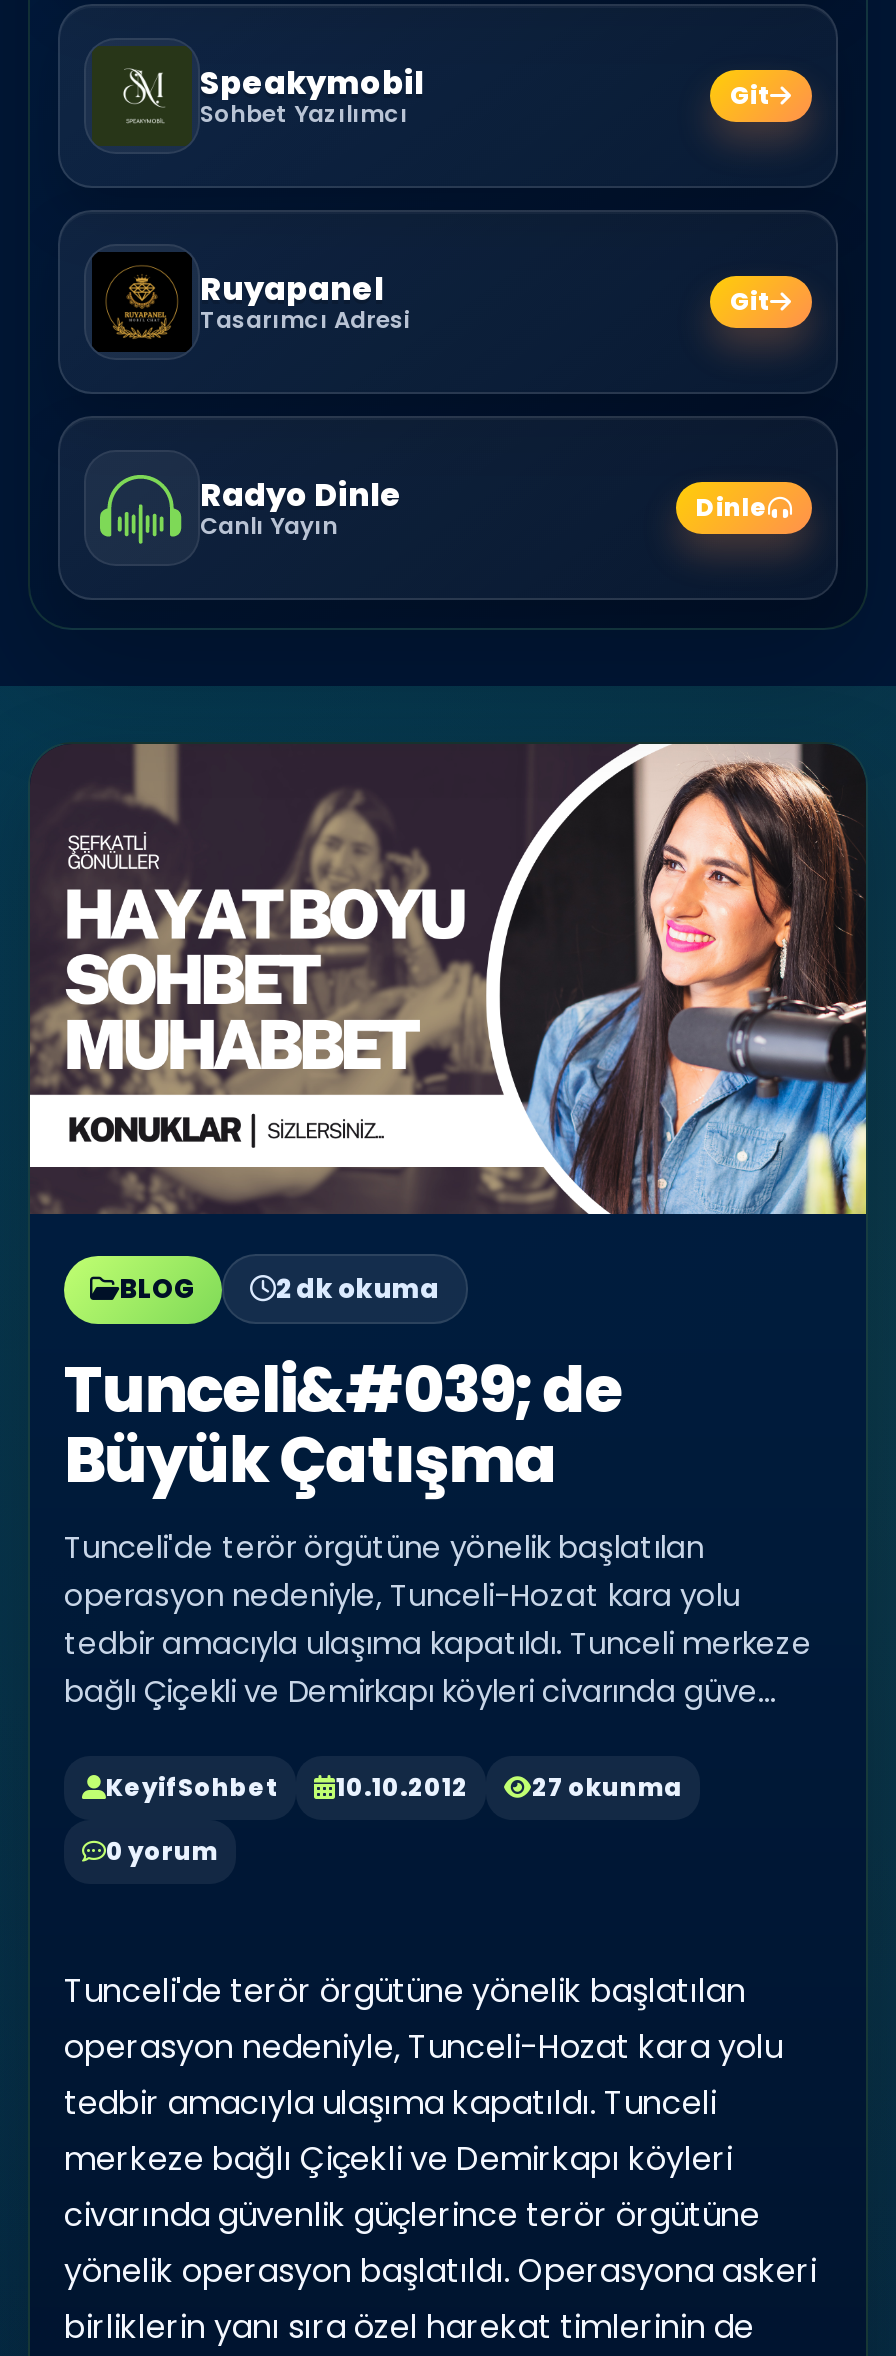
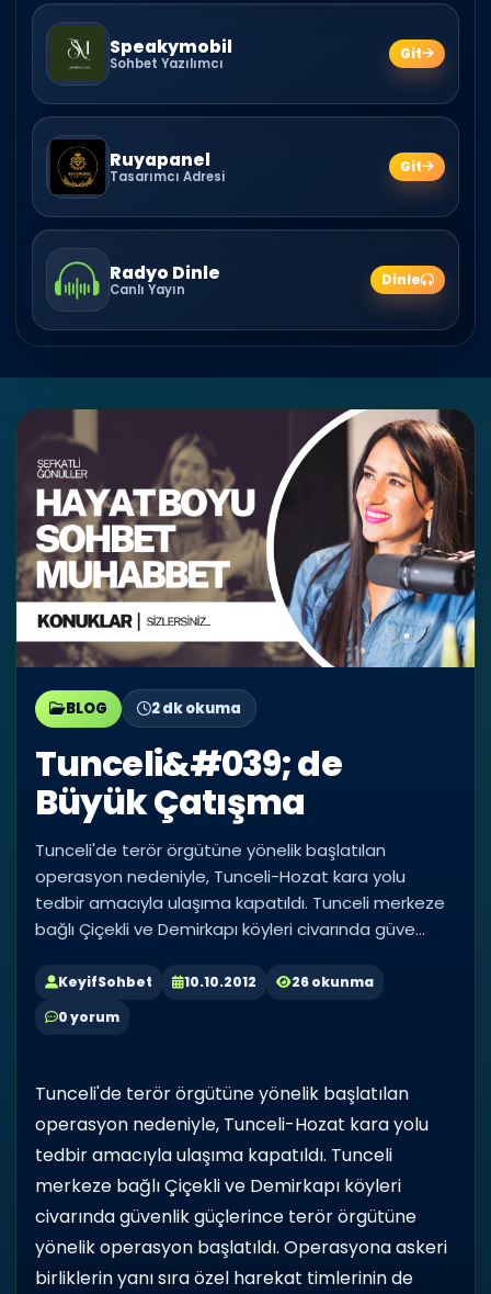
[106,1770,682,1804] KeyifSohbet 10.10.2012 27 okunma -> [58,973,374,991] KeyifSohbet 10.10.2012 26 okunma

